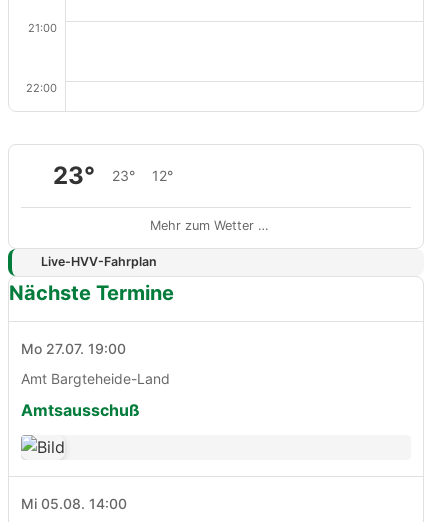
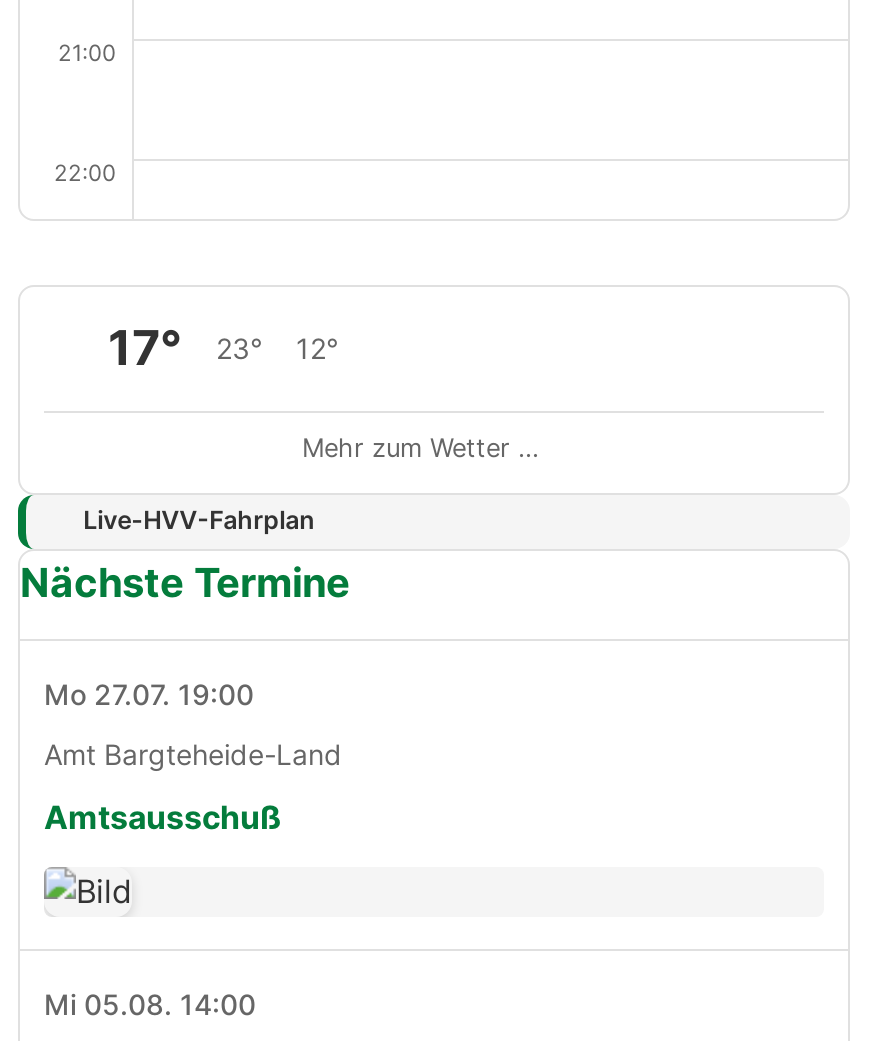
[53,161,173,190] 23° 23° 12° -> [108,319,338,377] 17° 23° 12°

